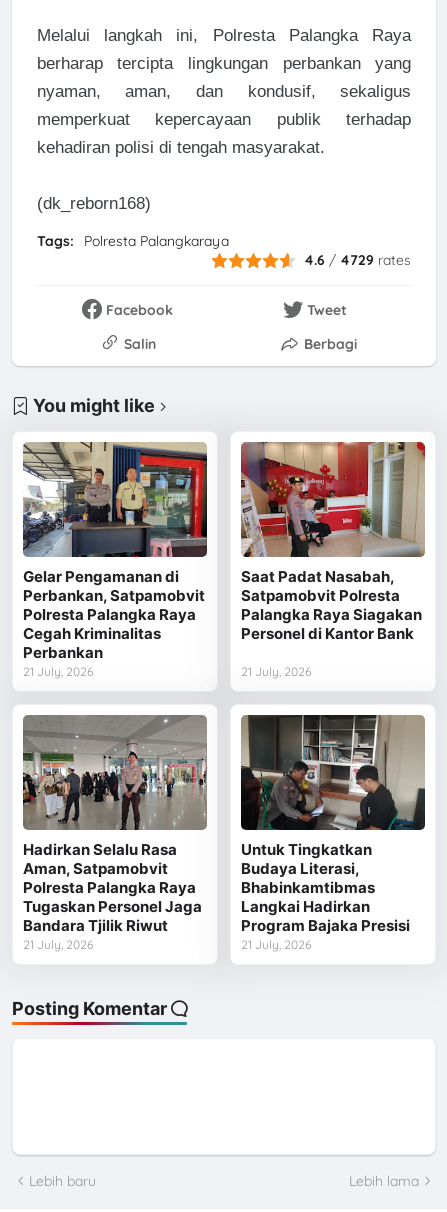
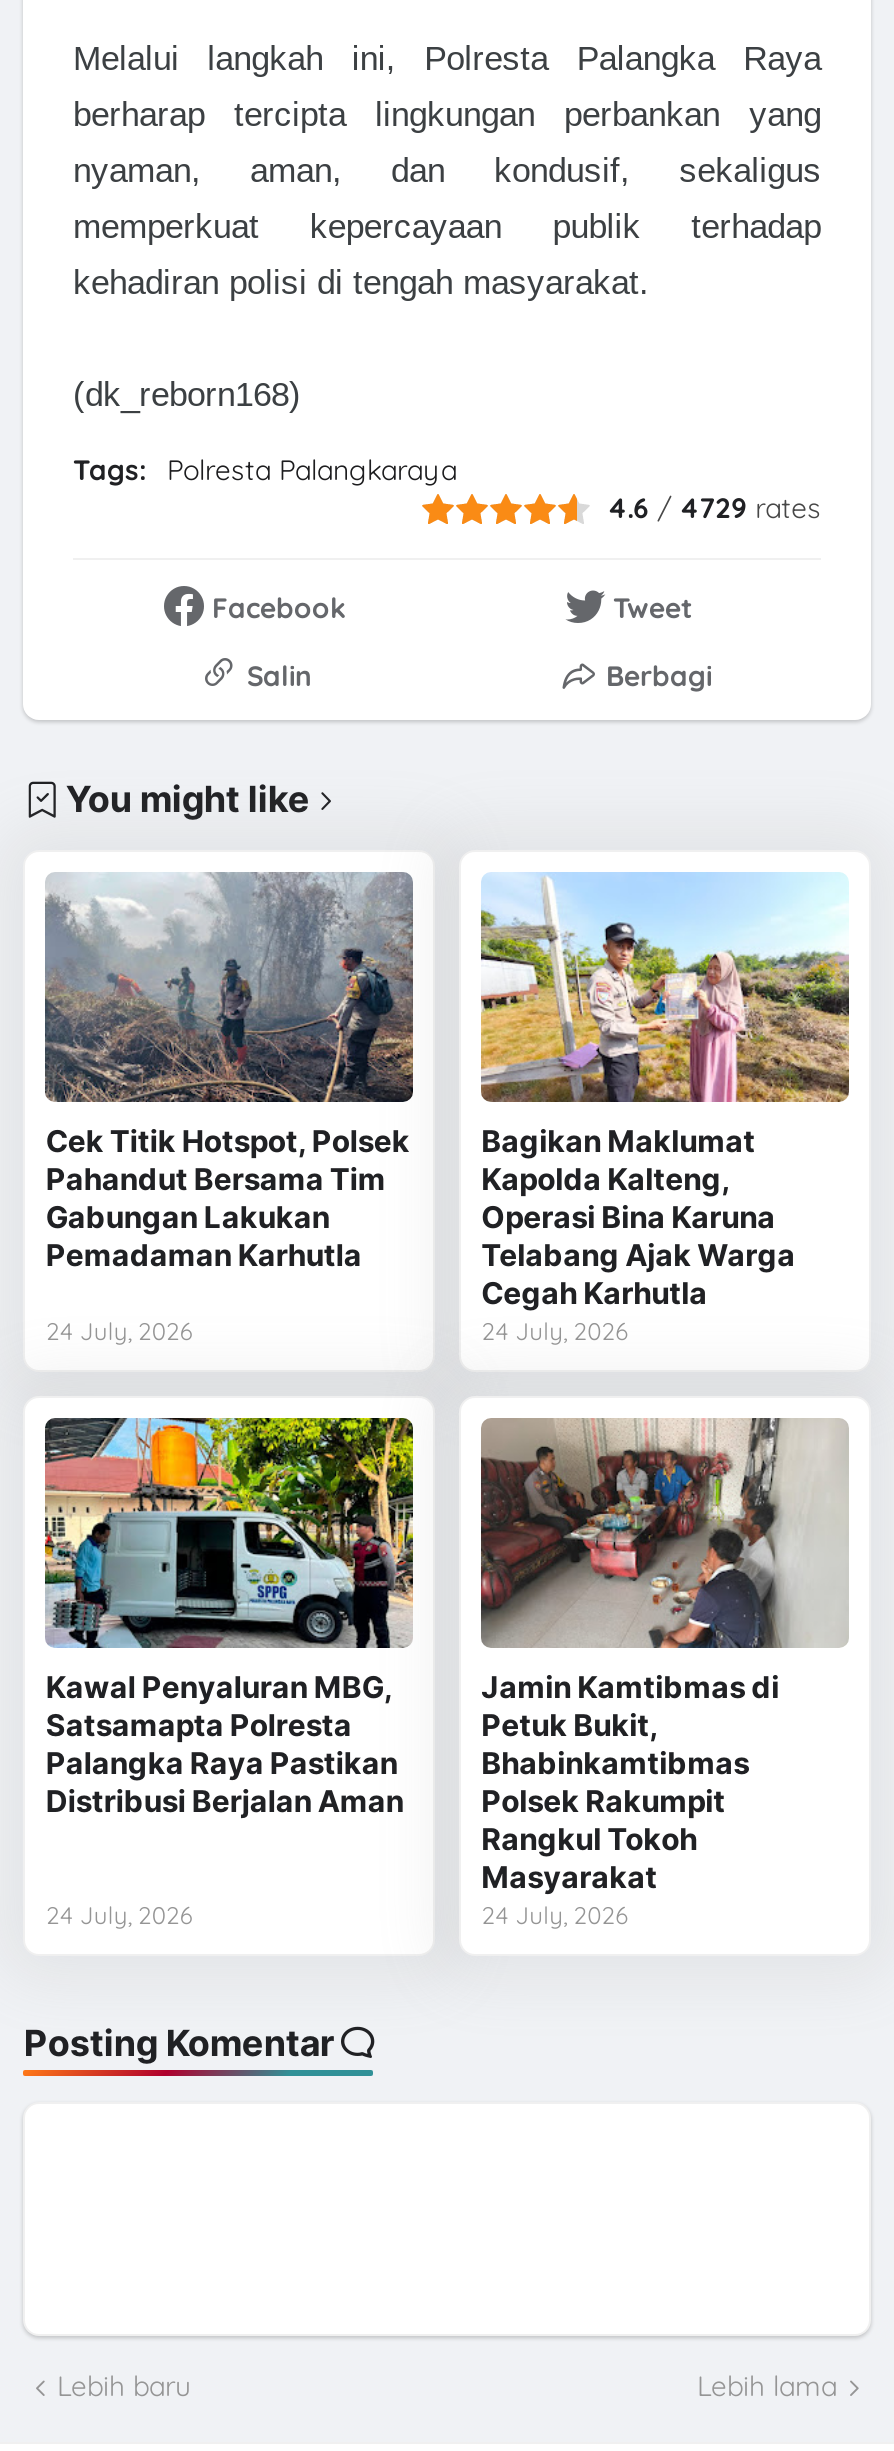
[23,441,208,679] [image] | Gelar Pengamanan di | Perbankan, Satpamobvit | Polresta Palangka Raya | Cegah Kriminalitas | Perbankan | 21 July, 2026 -> [43,872,415,1346] [image] | Cek Titik Hotspot, Polsek | Pahandut Bersama Tim | Gabungan Lakukan | Pemadaman Karhutla | 24 July, 2026
[240,441,426,679] [image] | Saat Padat Nasabah, | Satpamobvit Polresta | Palangka Raya Siagakan | Personel di Kantor Bank | 21 July, 2026 -> [479,872,849,1346] [image] | Bagikan Maklumat | Kapolda Kalteng, | Operasi Bina Karuna | Telabang Ajak Warga | Cegah Karhutla | 24 July, 2026
[22,714,208,952] [image] | Hadirkan Selalu Rasa | Aman, Satpamobvit | Polresta Palangka Raya | Tugaskan Personel Jaga | Bandara Tjilik Riwut | 21 July, 2026 -> [43,1416,415,1930] [image] | Kawal Penyaluran MBG, | Satsamapta Polresta | Palangka Raya Pastikan | Distribusi Berjalan Aman | 24 July, 2026
[240,714,426,878] [image] | Untuk Tingkatkan | Budaya Literasi, -> [479,1418,849,1744] [image] | Jamin Kamtibmas di | Petuk Bukit,
[241,897,410,952] Langkai Hadirkan | Program Bajaka Presisi | 21 July, 2026 -> [481,1782,725,1930] Polsek Rakumpit | Rangkul Tokoh | Masyarakat | 24 July, 2026

